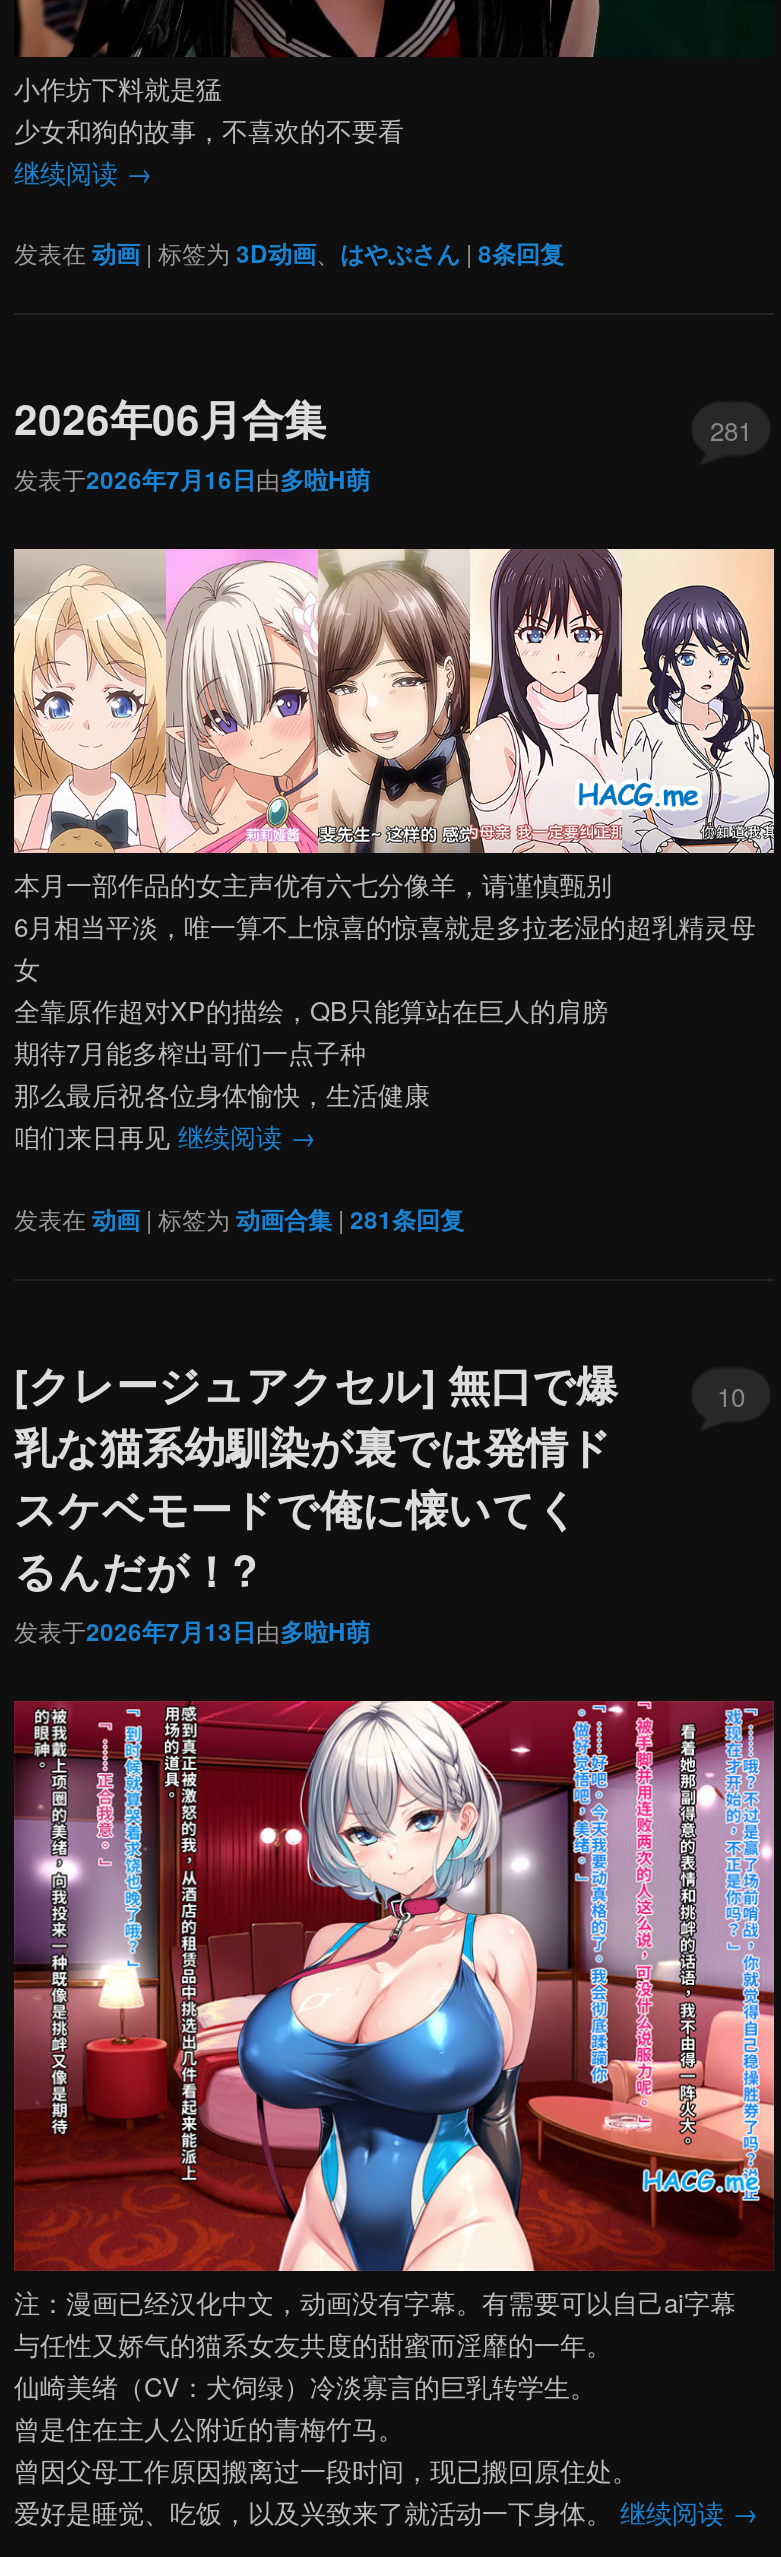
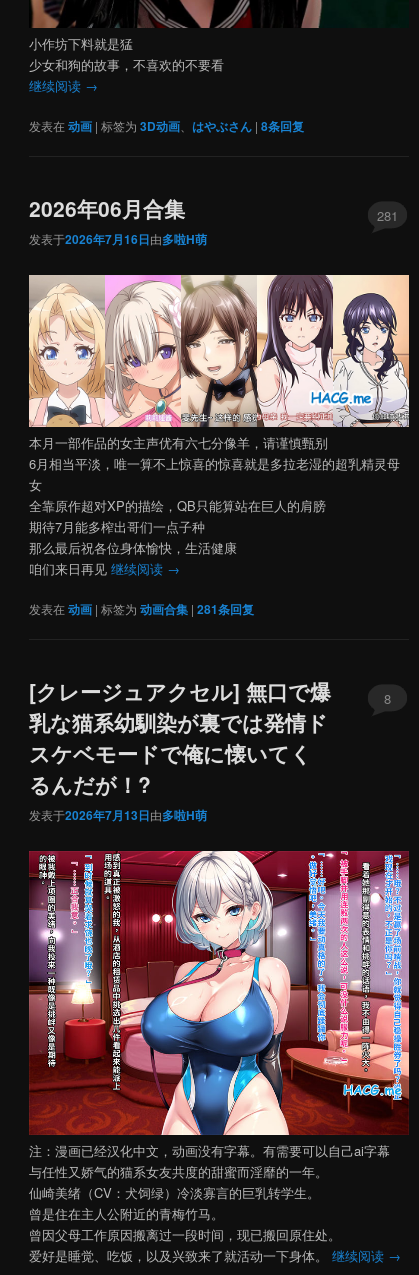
[717,1377,745,1415] 10 -> [384,689,391,708] 8

